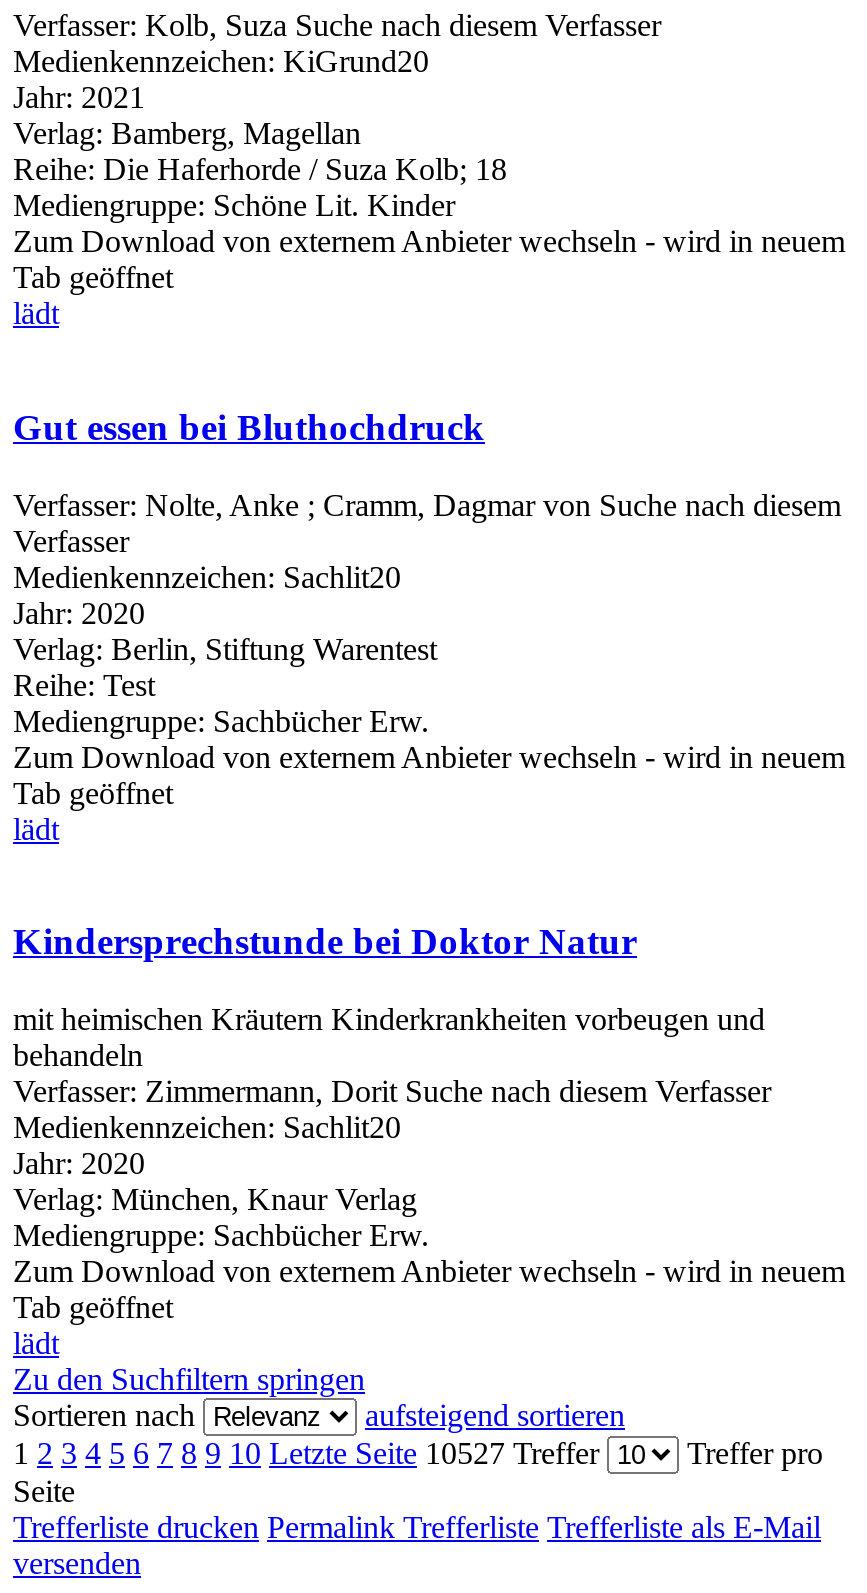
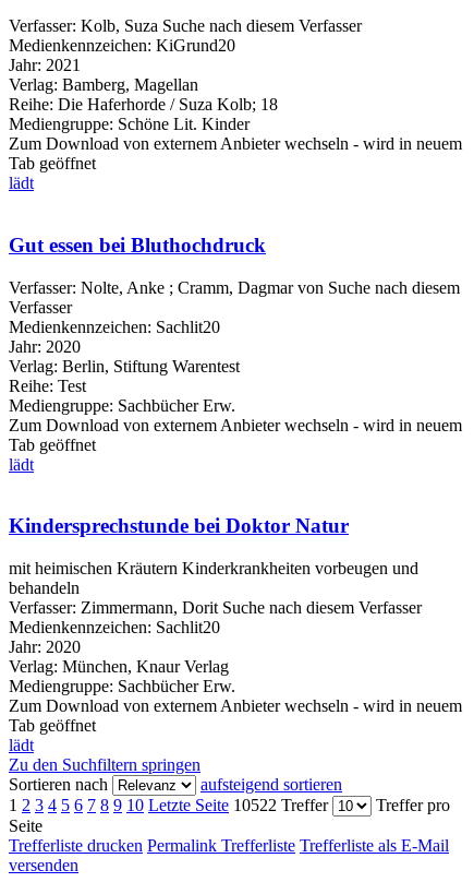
[13,1436,599,1470] 1 2 3 4 5 6 7 8 9 10 Letzte Seite 10527 Treffer -> [9,796,328,814] 1 2 3 4 5 6 7 8 9 10 Letzte Seite 10522 Treffer

